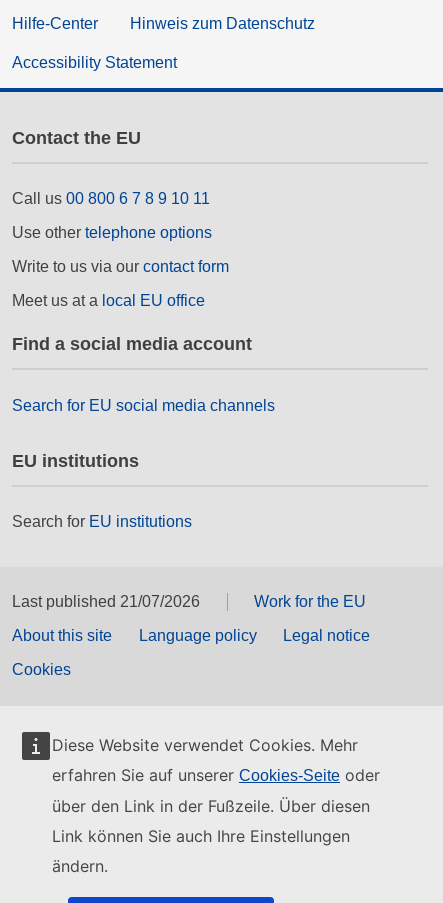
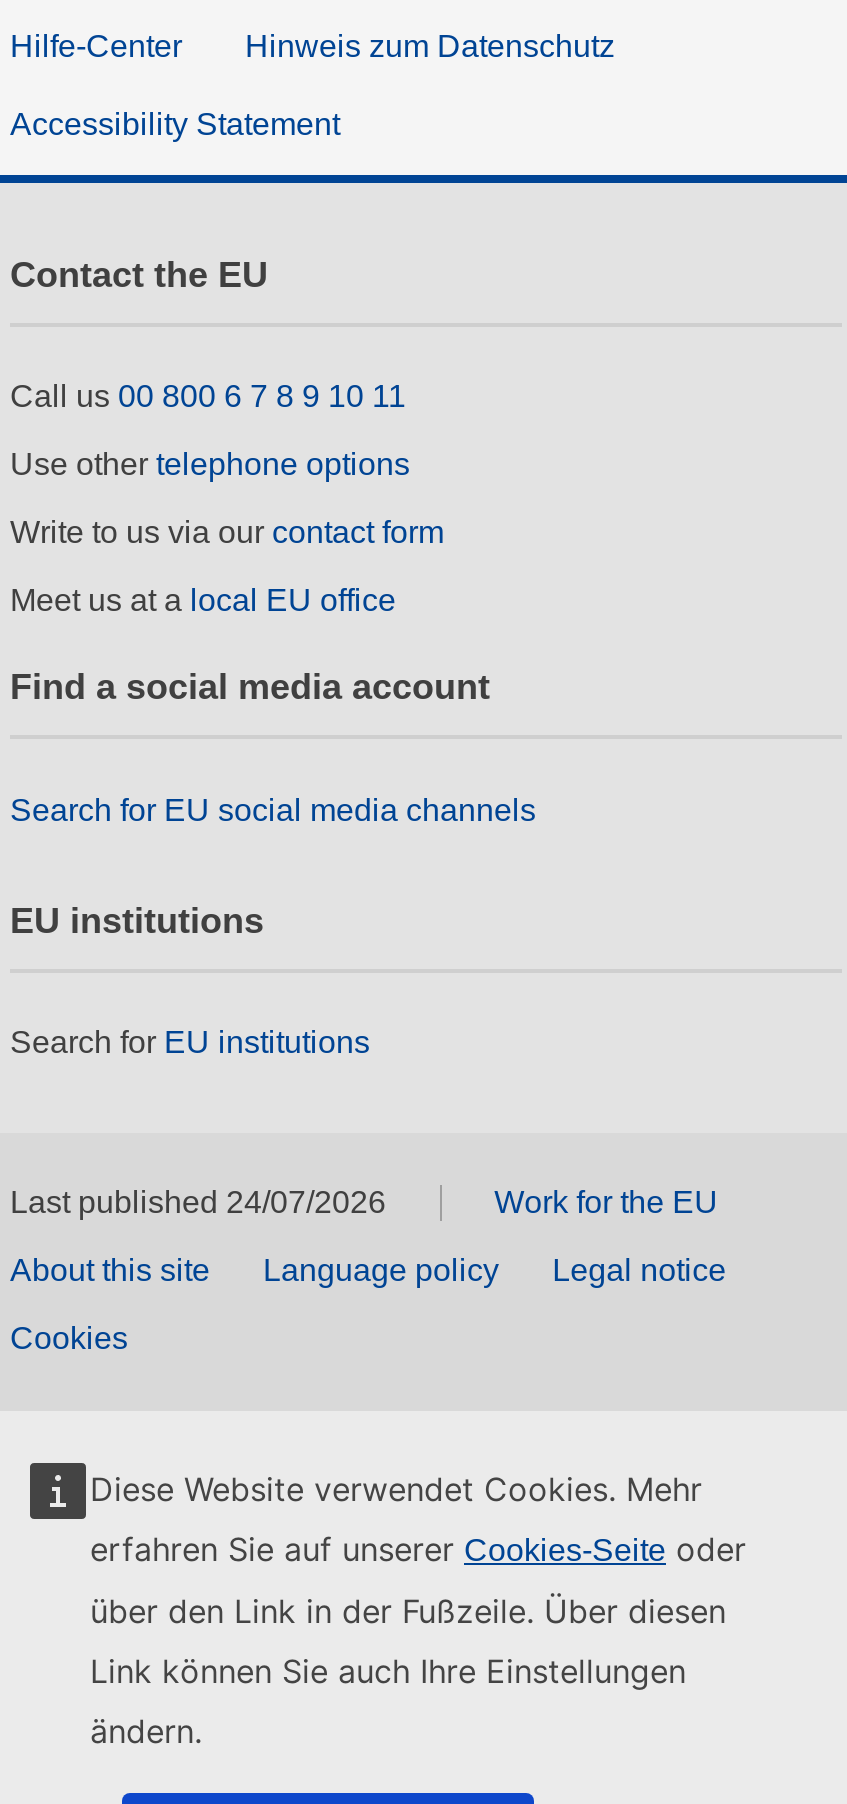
[12,593,200,610] Last published 21/07/2026 -> [10,1186,386,1220] Last published 24/07/2026

